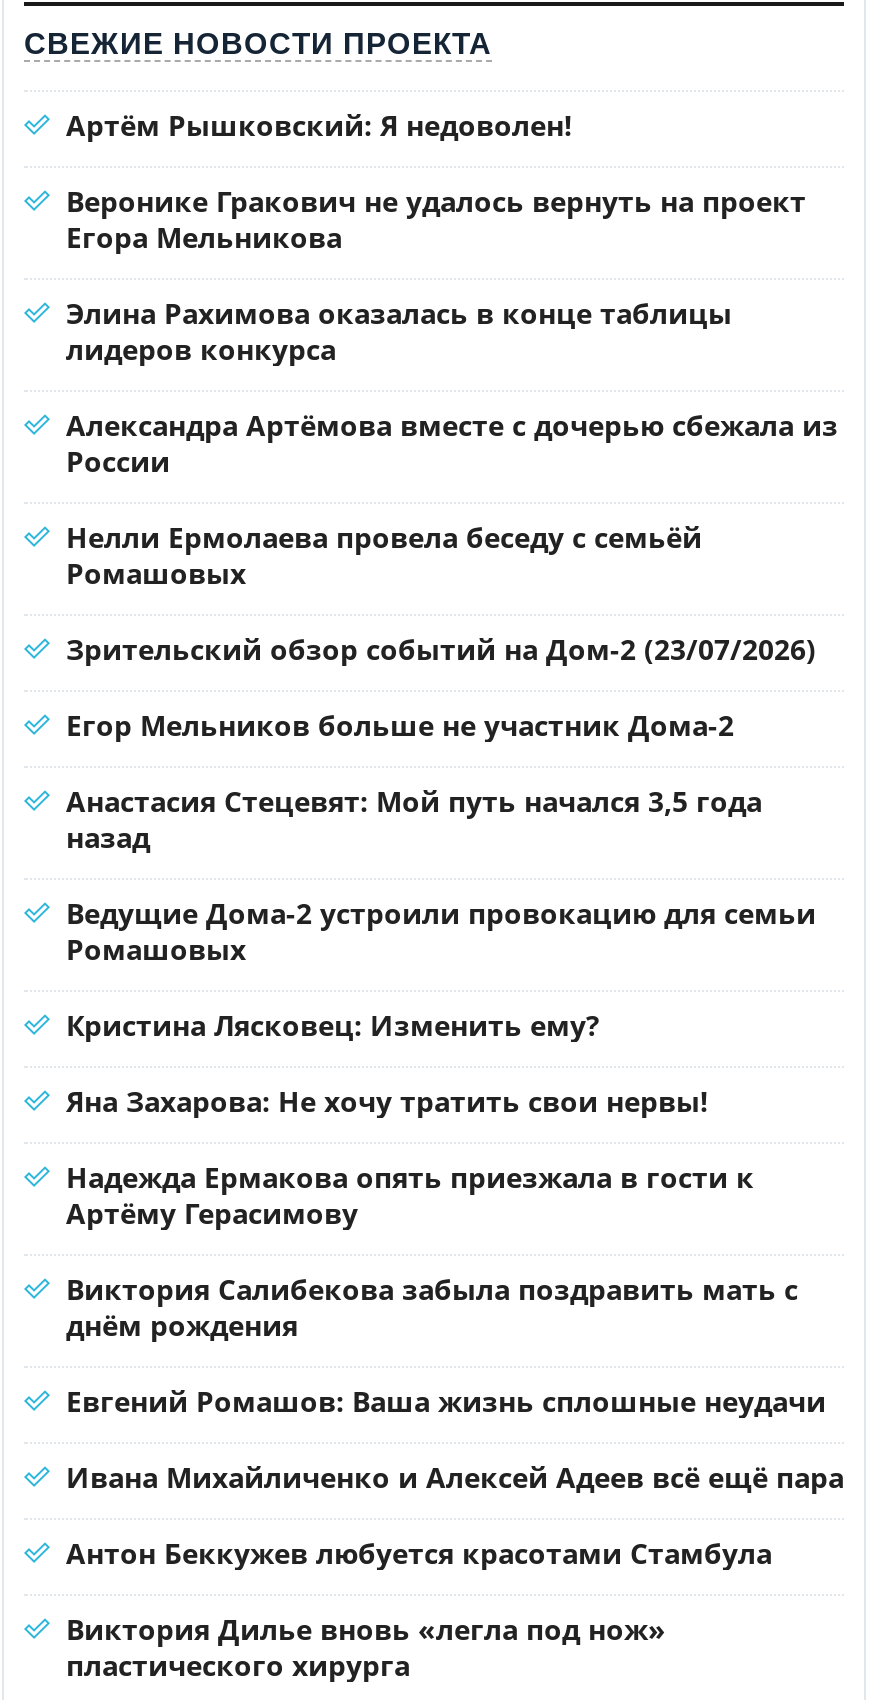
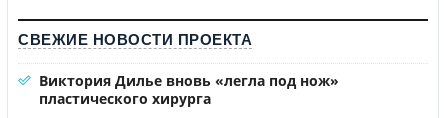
[66,106,844,1572] Артём Рышковский: Я недоволен! | Веронике Гракович не удалось вернуть на проект | Егора Мельникова | Элина Рахимова оказалась в конце таблицы | лидеров конкурса | Александра Артёмова вместе с дочерью сбежала из | России | Нелли Ермолаева провела беседу с семьёй | Ромашовых | Зрительский обзор событий на Дом-2 (23/07/2026) | Егор Мельников больше не участник Дома-2 | Анастасия Стецевят: Мой путь начался 3,5 года | назад | Ведущие Дома-2 устроили провокацию для семьи | Ромашовых | Кристина Лясковец: Изменить ему? | Яна Захарова: Не хочу тратить свои нервы! | Надежда Ермакова опять приезжала в гости к | Артёму Герасимову | Виктория Салибекова забыла поздравить мать с | днём рождения | Евгений Ромашов: Ваша жизнь сплошные неудачи | Ивана Михайличенко и Алексей Адеев всё ещё пара | Антон Беккужев любуется красотами Стамбула -> none

